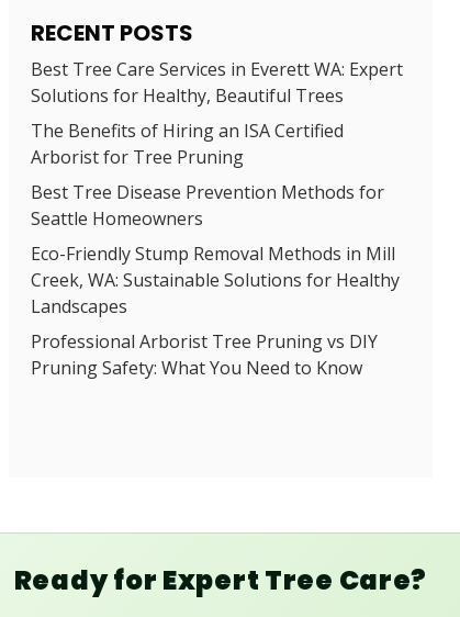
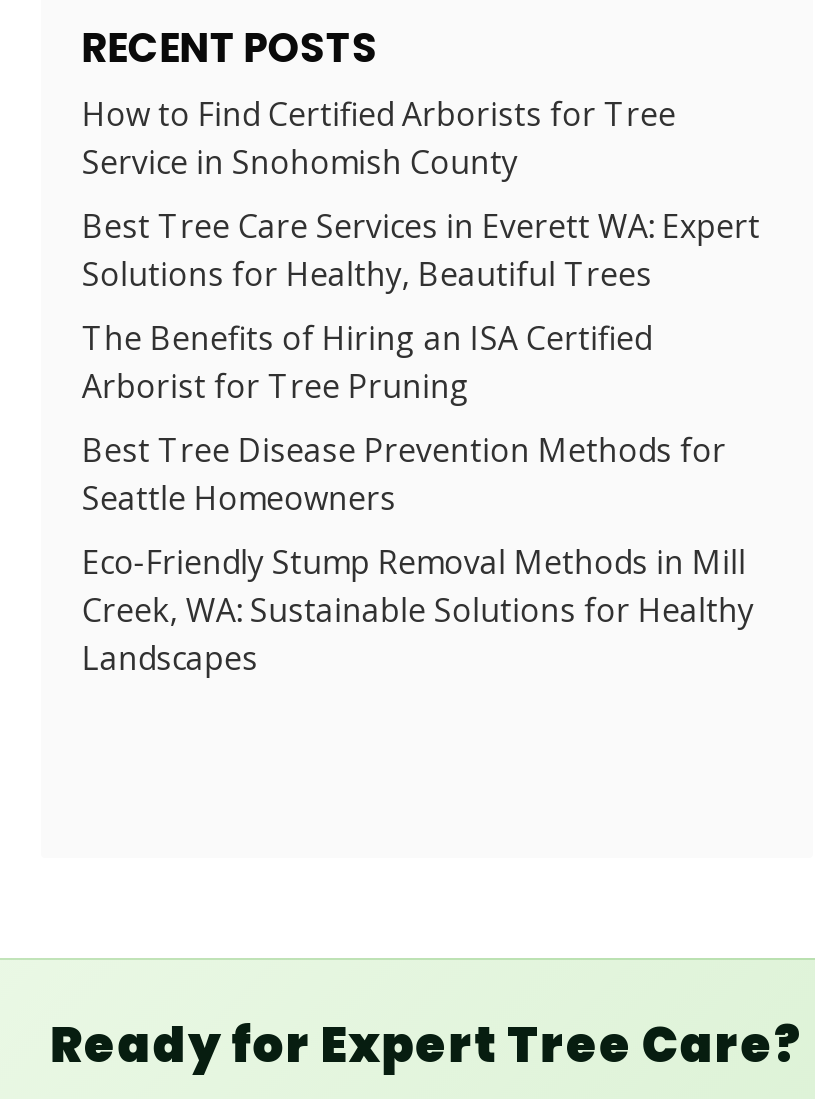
none -> [82,93,676,185] How to Find Certified Arborists for Tree | Service in Snohomish County
moved [31,58,403,319] -> [82,205,760,681]: Best Tree Care Services in Everett WA: Expert | Solutions for Healthy, Beautiful Trees | The Benefits of Hiring an ISA Certified | ... | Creek, WA: Sustainable Solutions for Healthy | Landscapes
[31,330,378,380] Professional Arborist Tree Pruning vs DIY | Pruning Safety: What You Need to Know -> none

